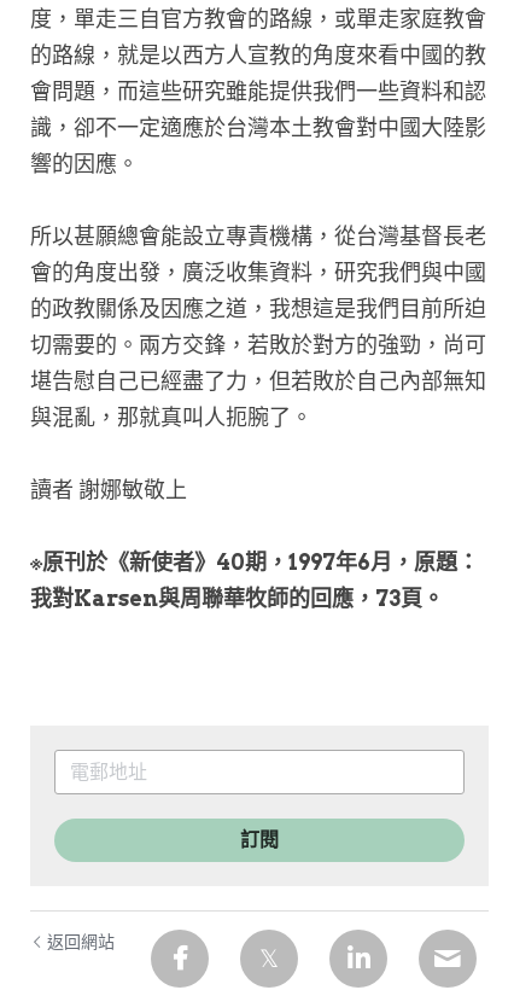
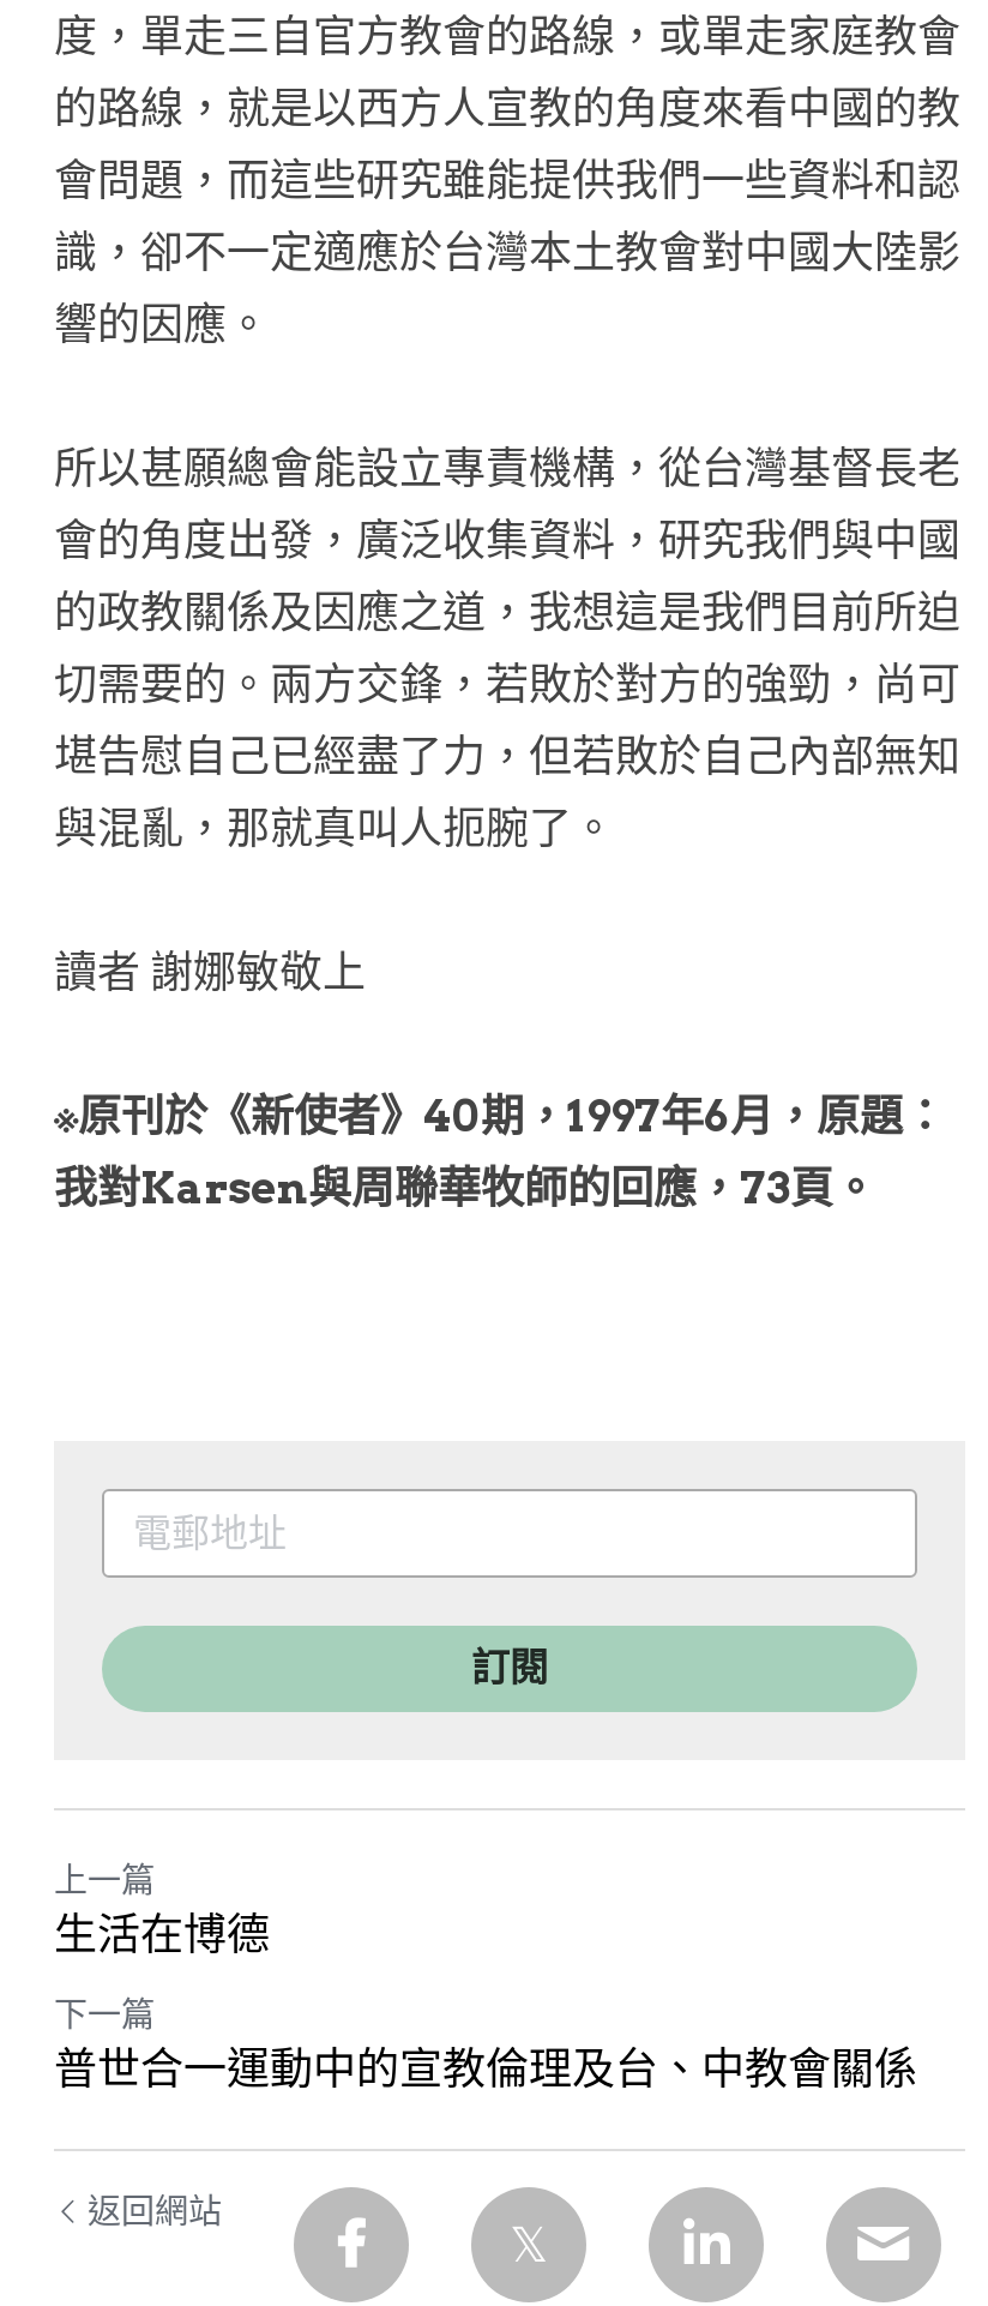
none -> [54,1861,917,2094] 上一篇 | 生活在博德 | 下一篇 | 普世合一運動中的宣教倫理及台、中教會關係

